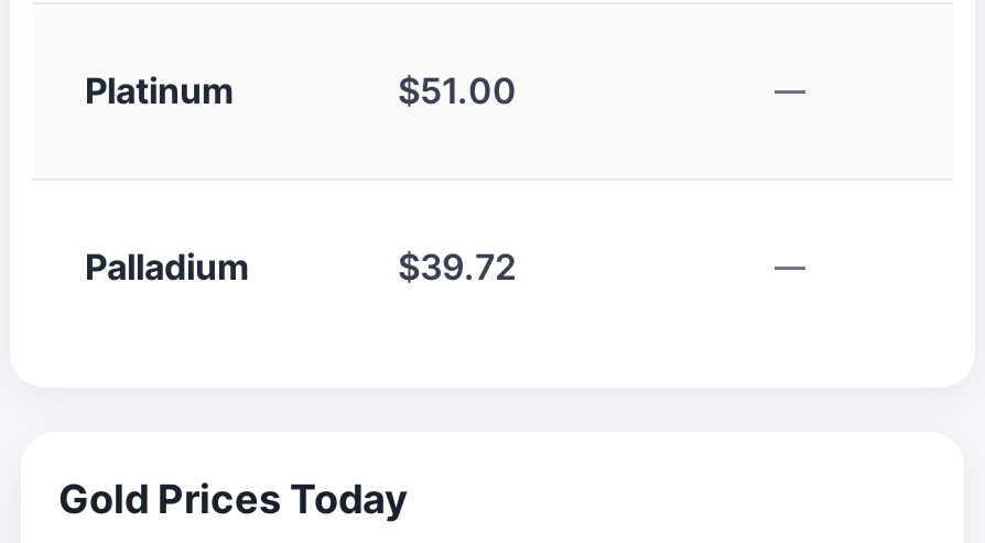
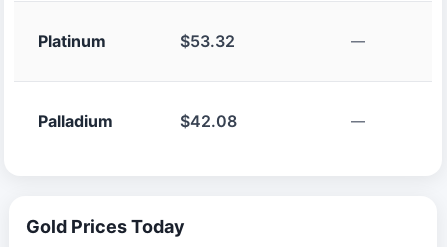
[398,68,517,112] $51.00 -> [180,31,235,51] $53.32
[398,245,517,289] $39.72 -> [180,111,237,131] $42.08

